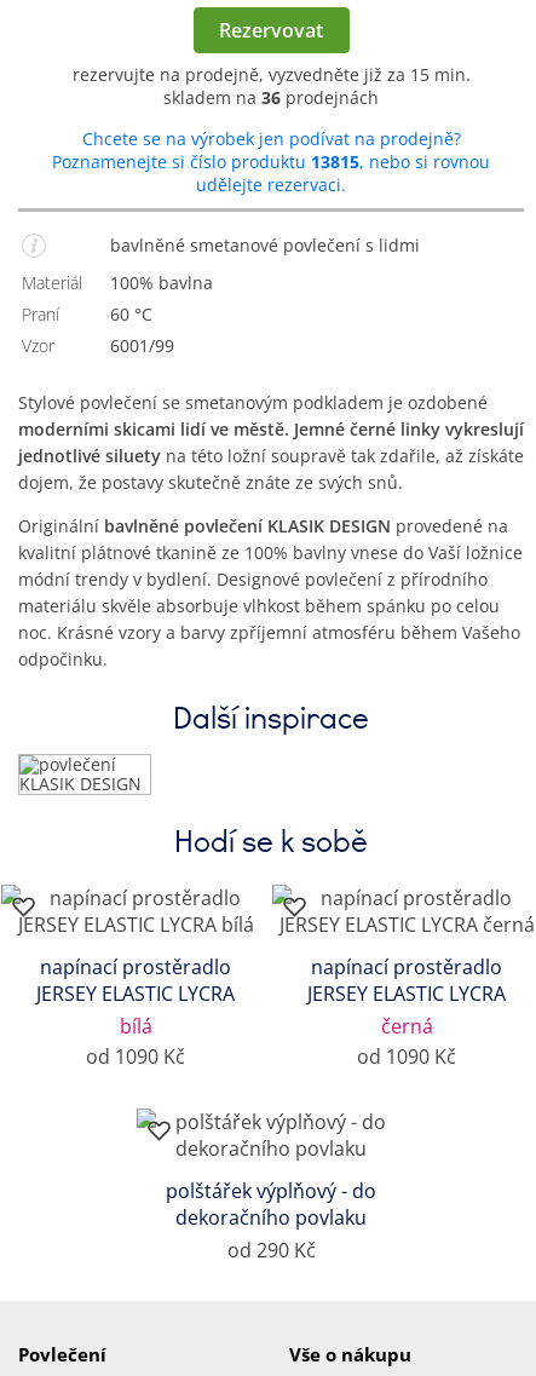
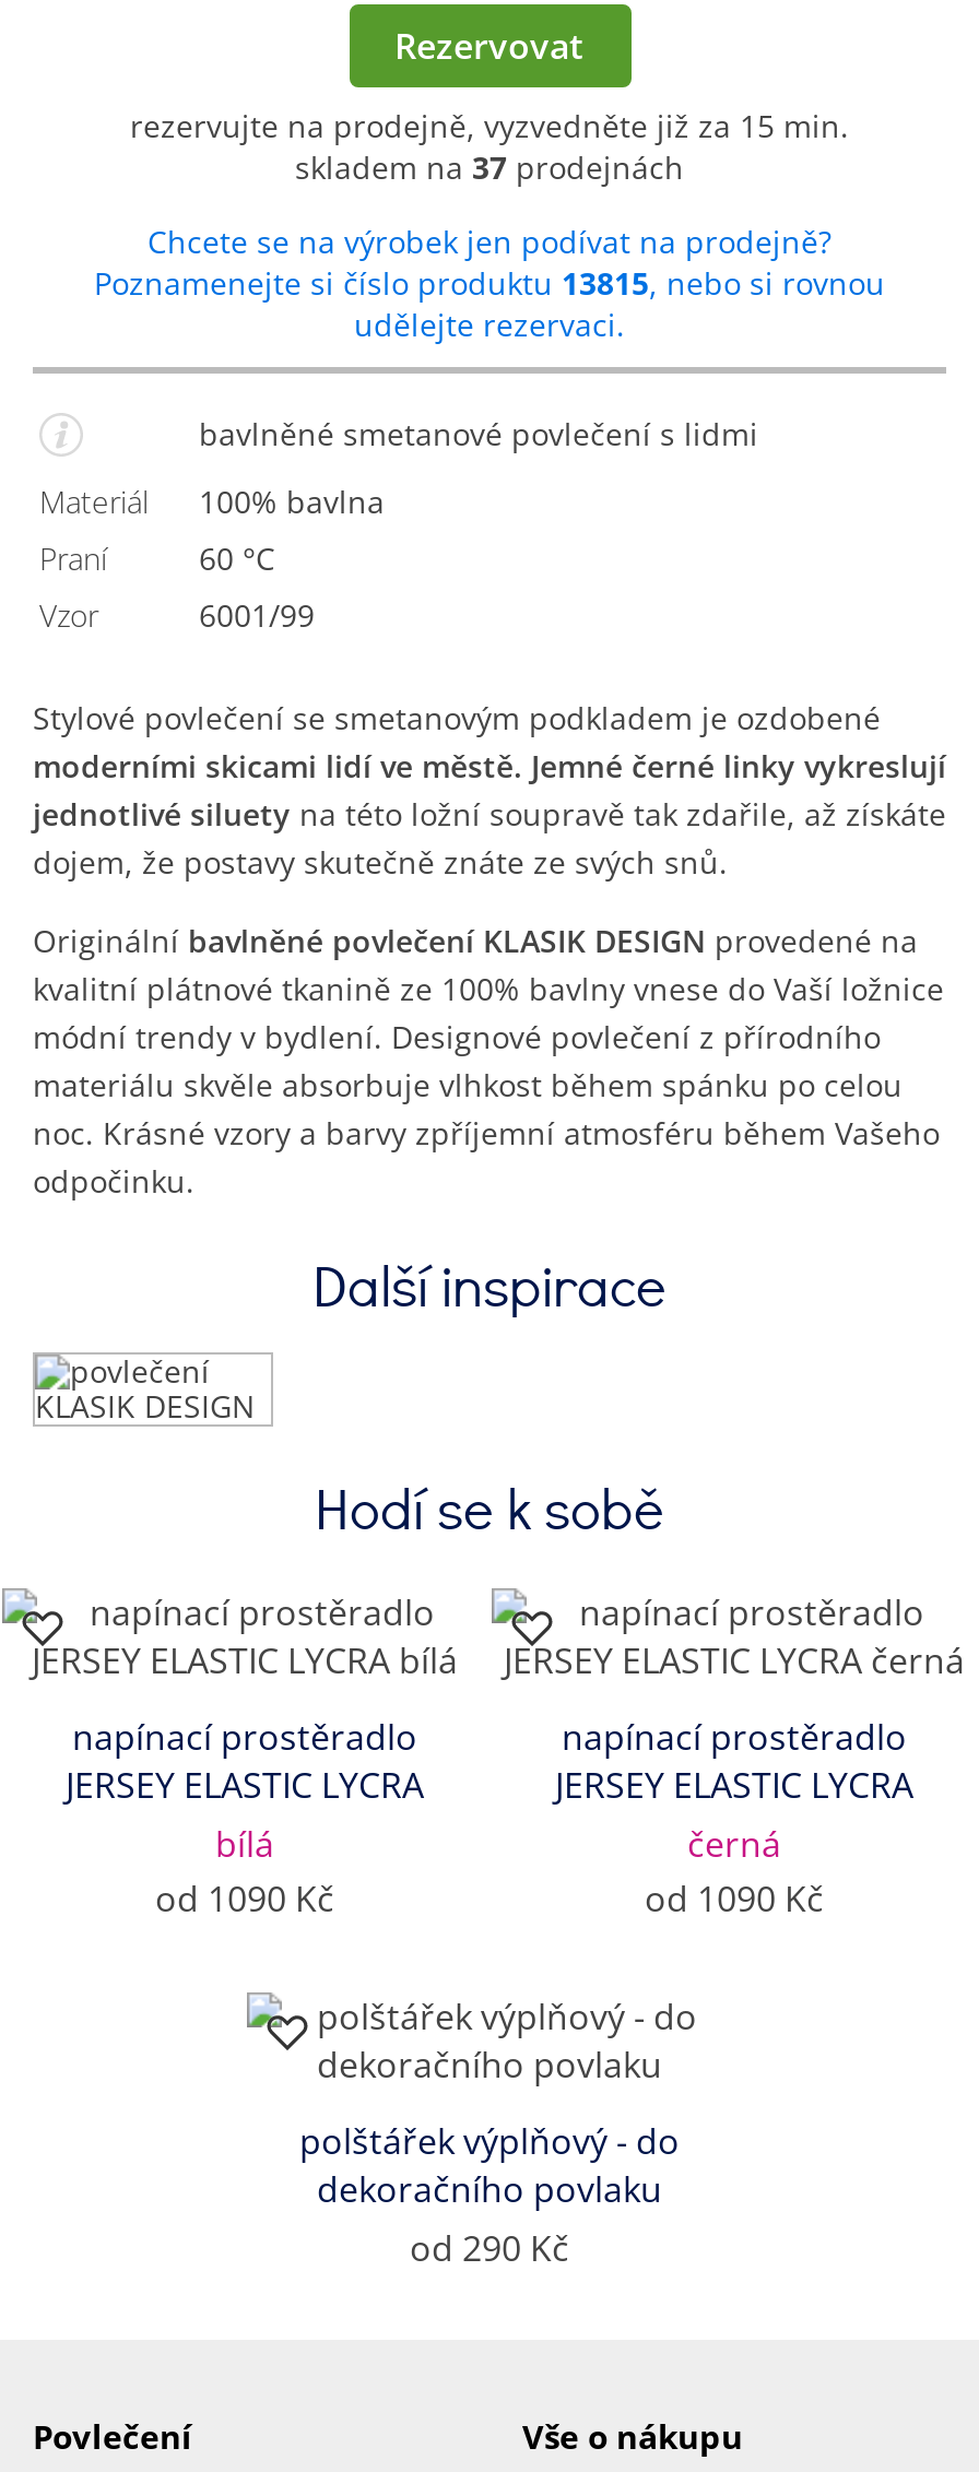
[163,86,379,109] skladem na 36 prodejnách -> [295,146,684,187] skladem na 37 prodejnách

